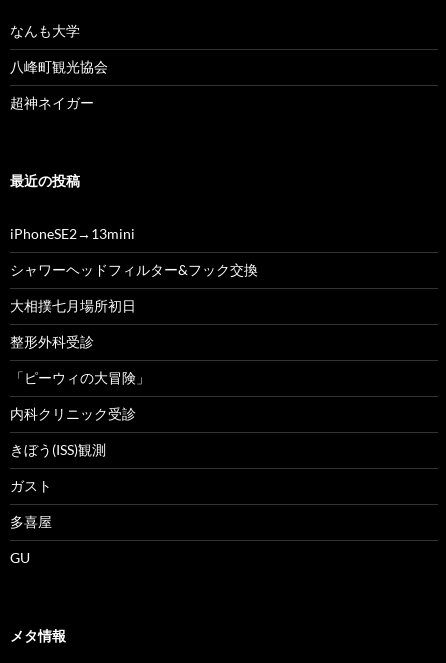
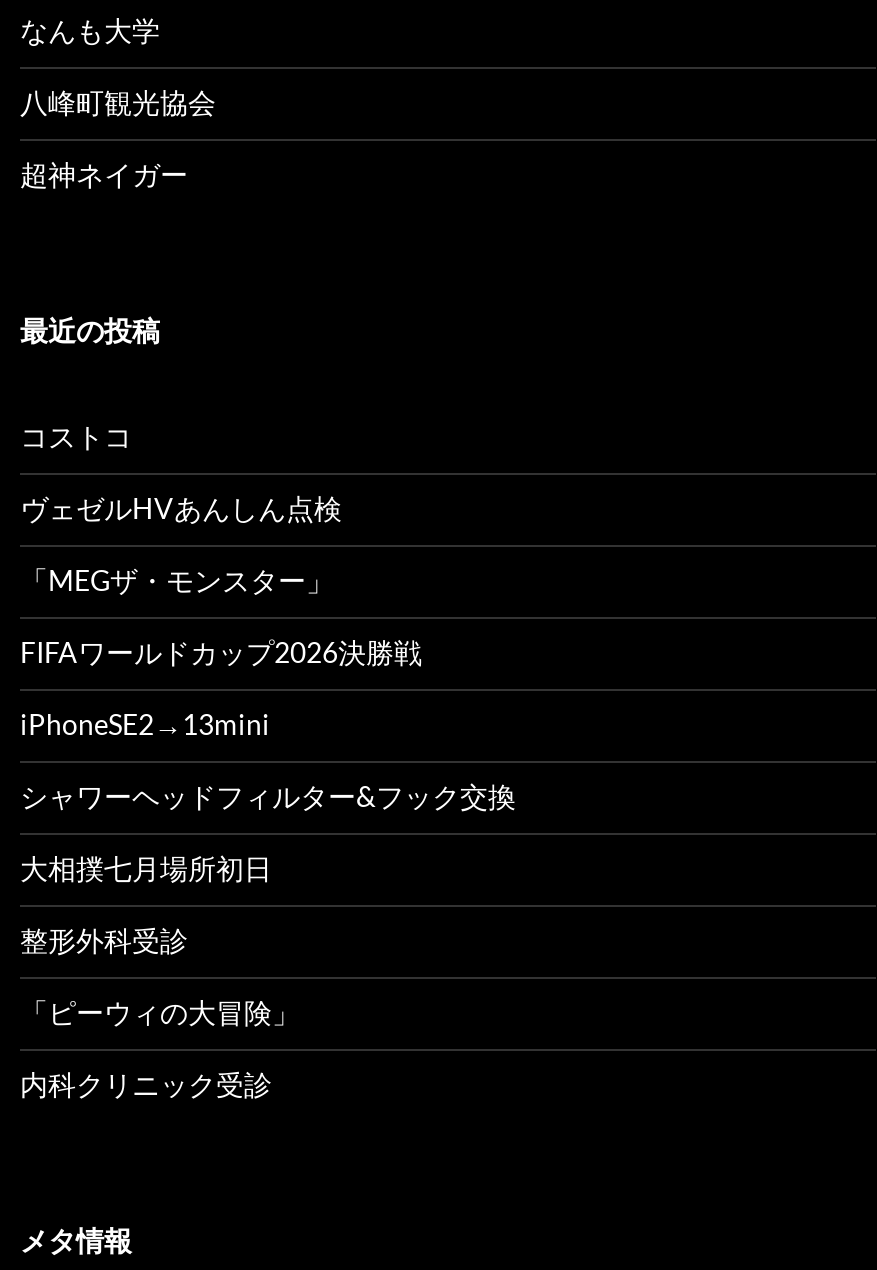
none -> [20,418,422,668] コストコ | ヴェゼルHVあんしん点検 | 「MEGザ・モンスター」 | FIFAワールドカップ2026決勝戦
moved [10,261,258,422] -> [20,778,516,1100]: シャワーヘッドフィルター&フック交換 | 大相撲七月場所初日 | 整形外科受診 | 「ピーウィの大冒険」 | 内科クリニック受診
[10,441,106,566] きぼう(ISS)観測 | ガスト | 多喜屋 | GU -> none

